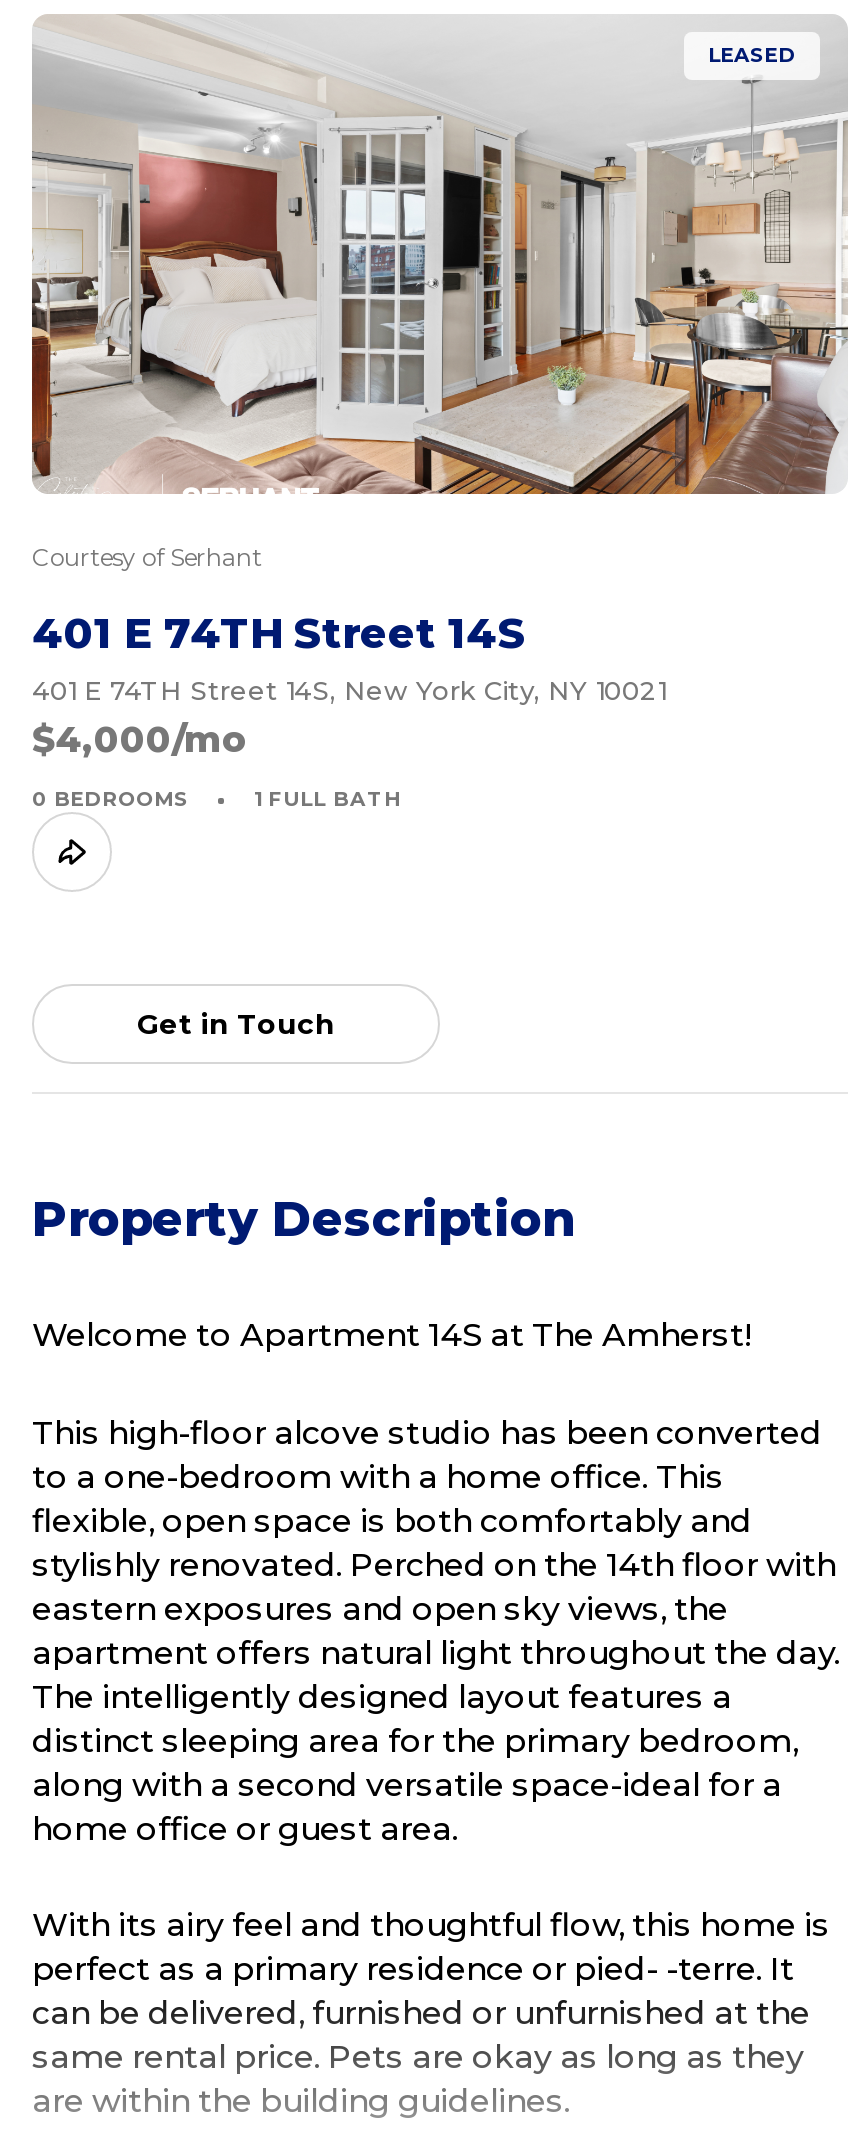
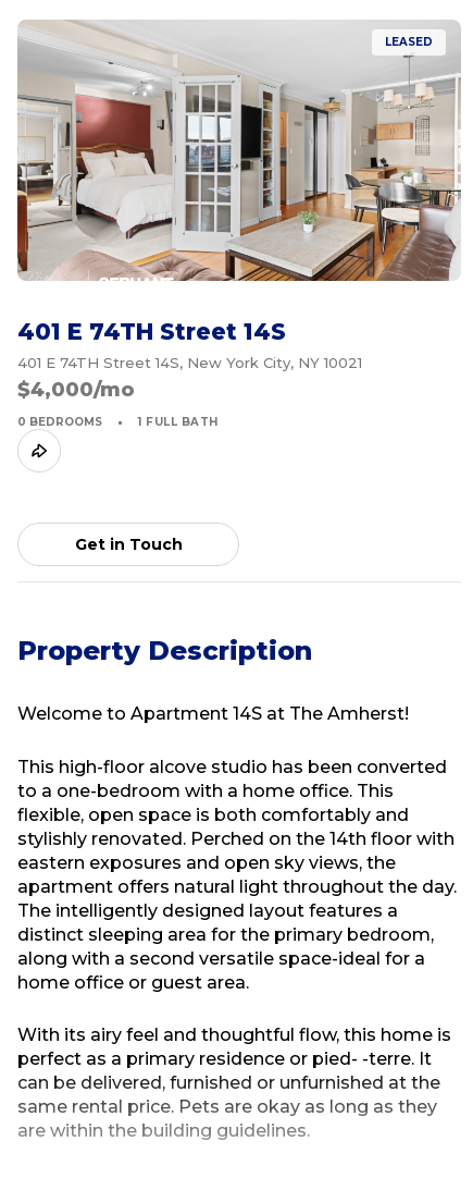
[32,542,262,572] Courtesy of Serhant -> none

